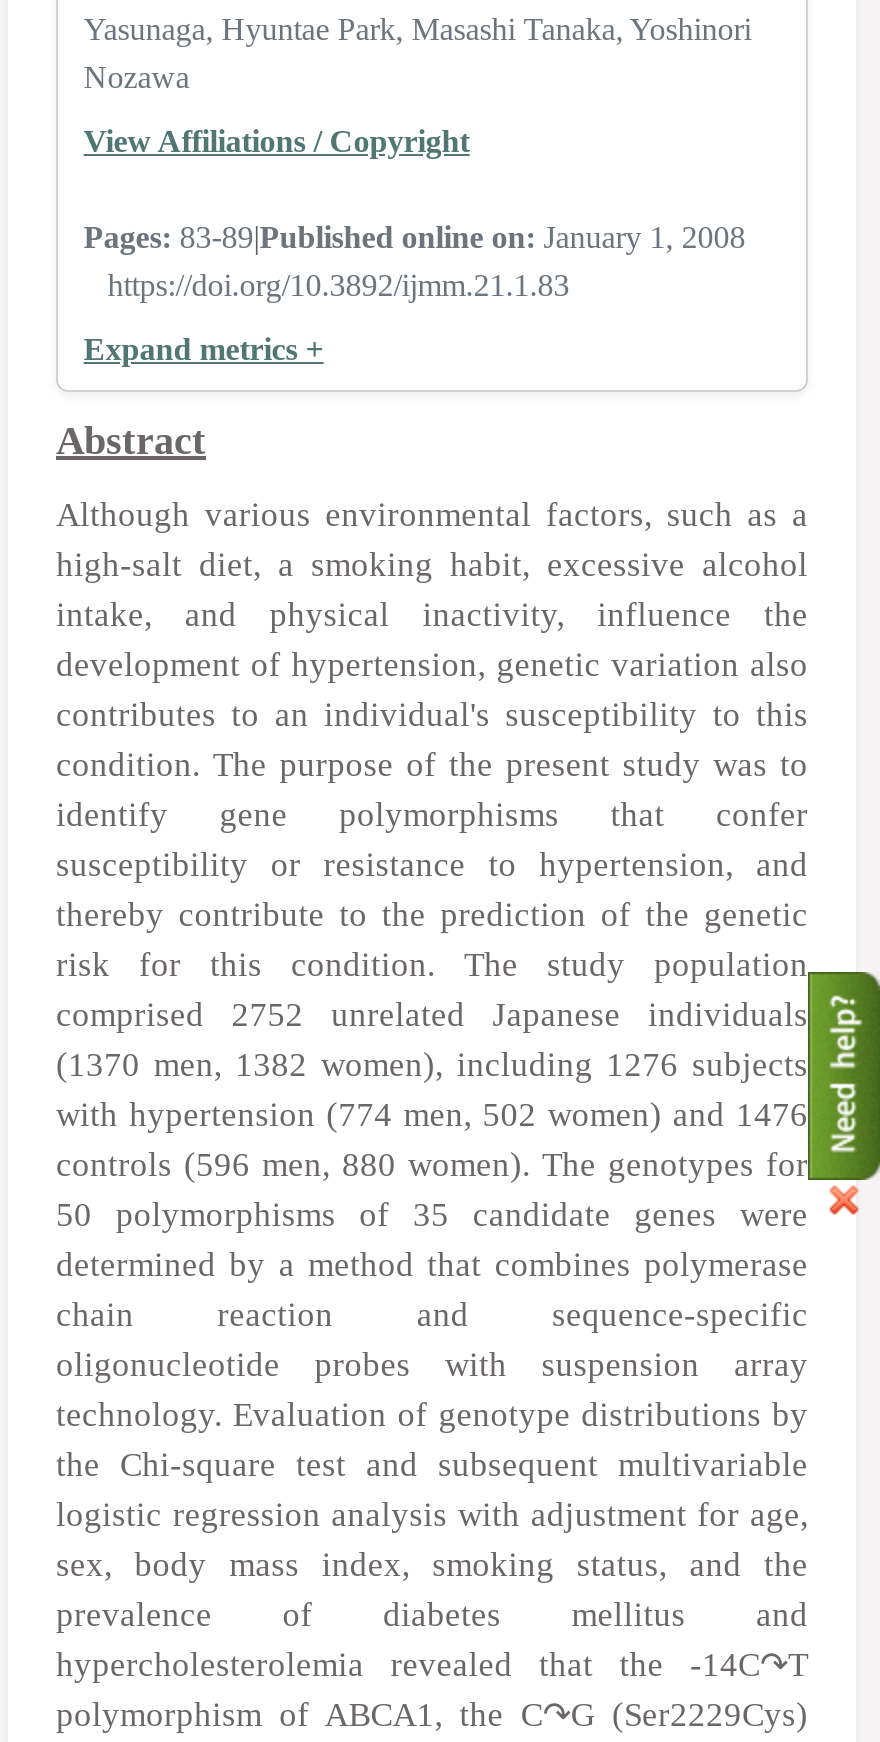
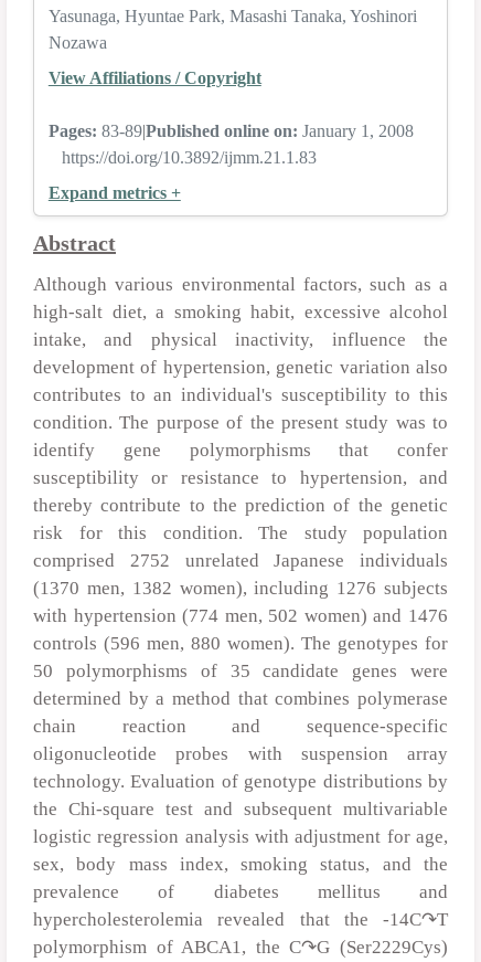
[806,970,874,1216] [image] -> none

